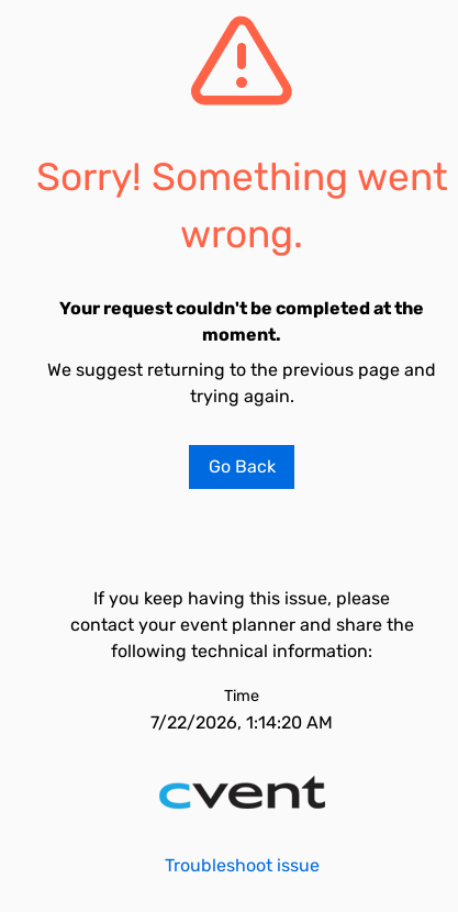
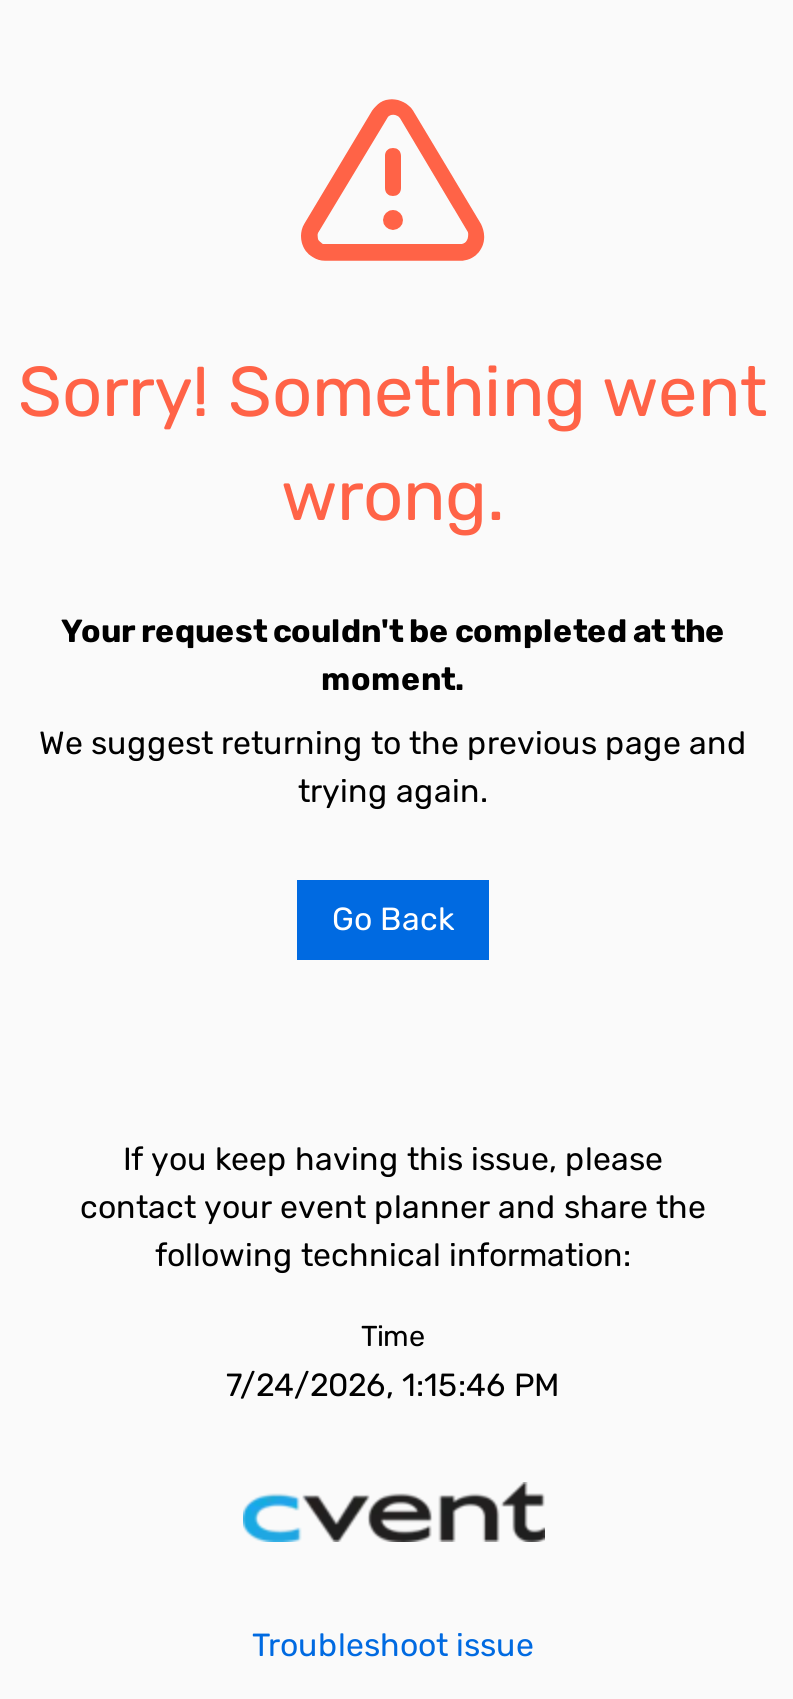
[150,712,333,733] 7/22/2026, 1:14:20 AM -> [226,1366,560,1404] 7/24/2026, 1:15:46 PM

